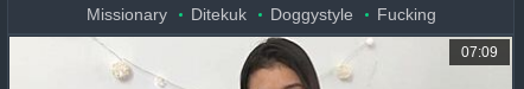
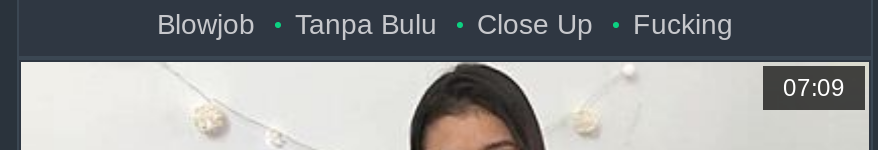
[86,4,353,23] Missionary | Ditekuk | Doggystyle -> [157,7,593,39] Blowjob | Tanpa Bulu | Close Up

